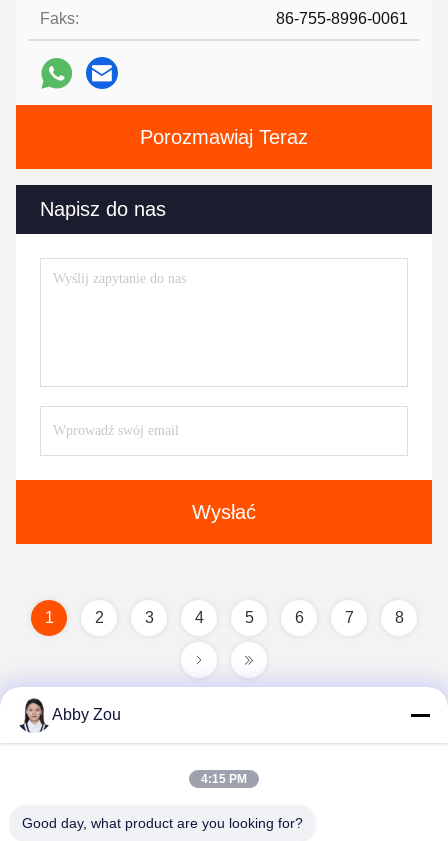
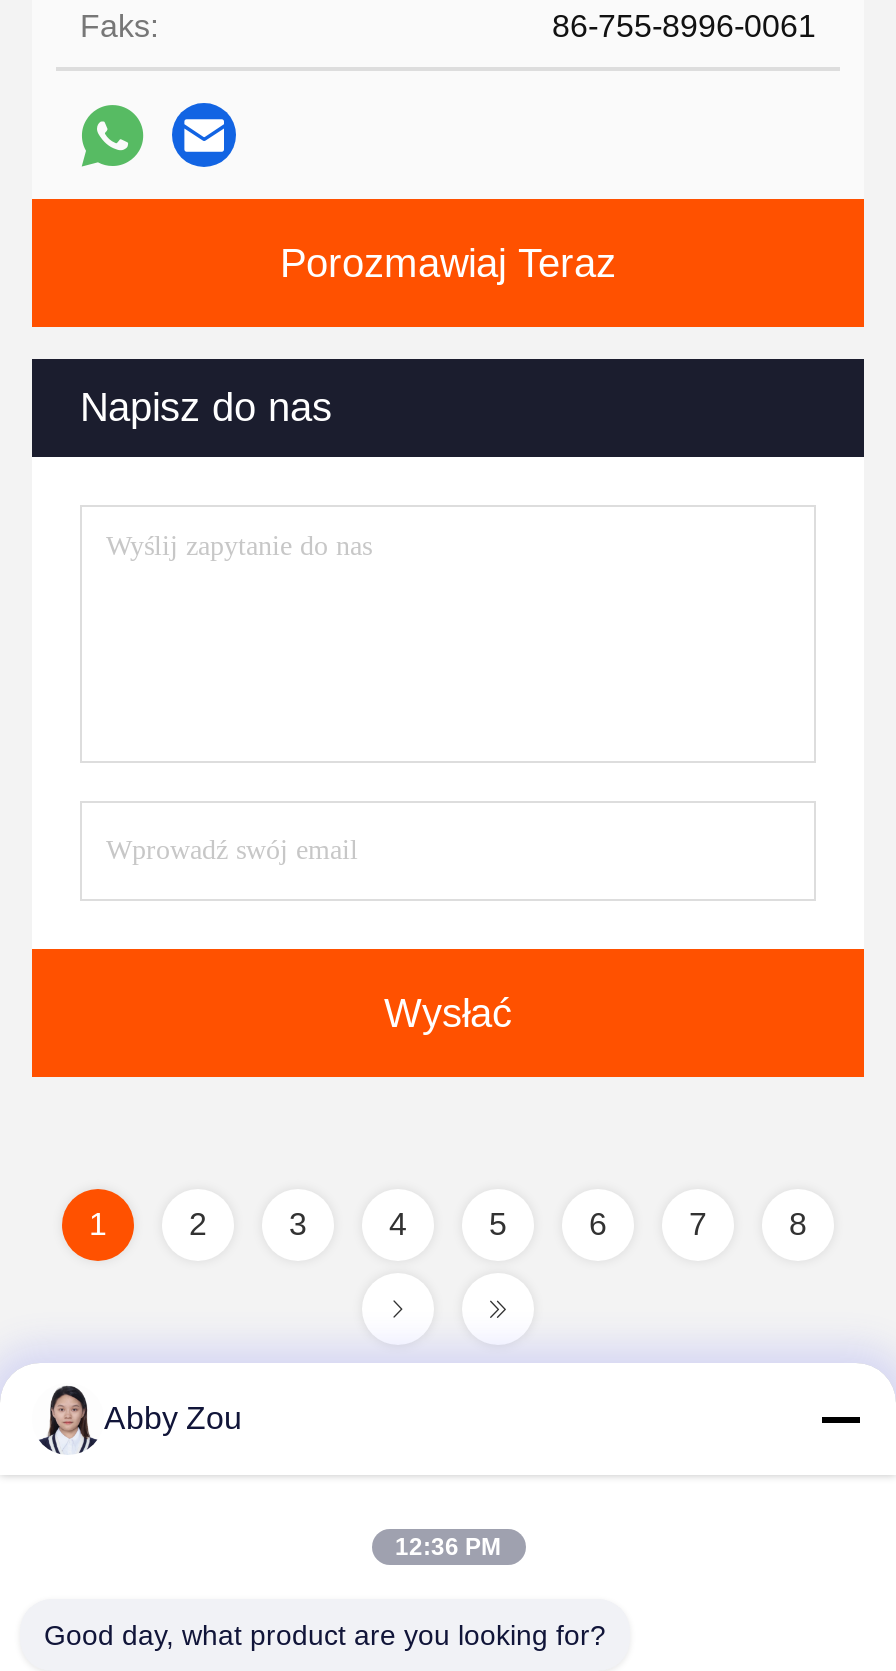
[201,772,247,786] 4:15 PM -> [395,1533,501,1561] 12:36 PM

